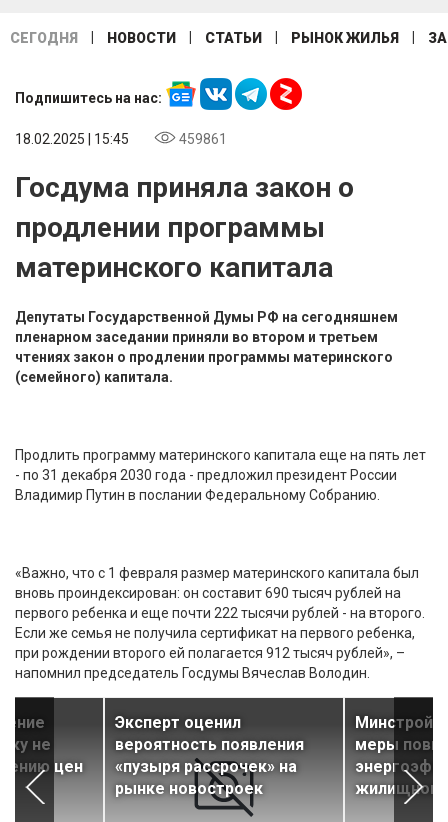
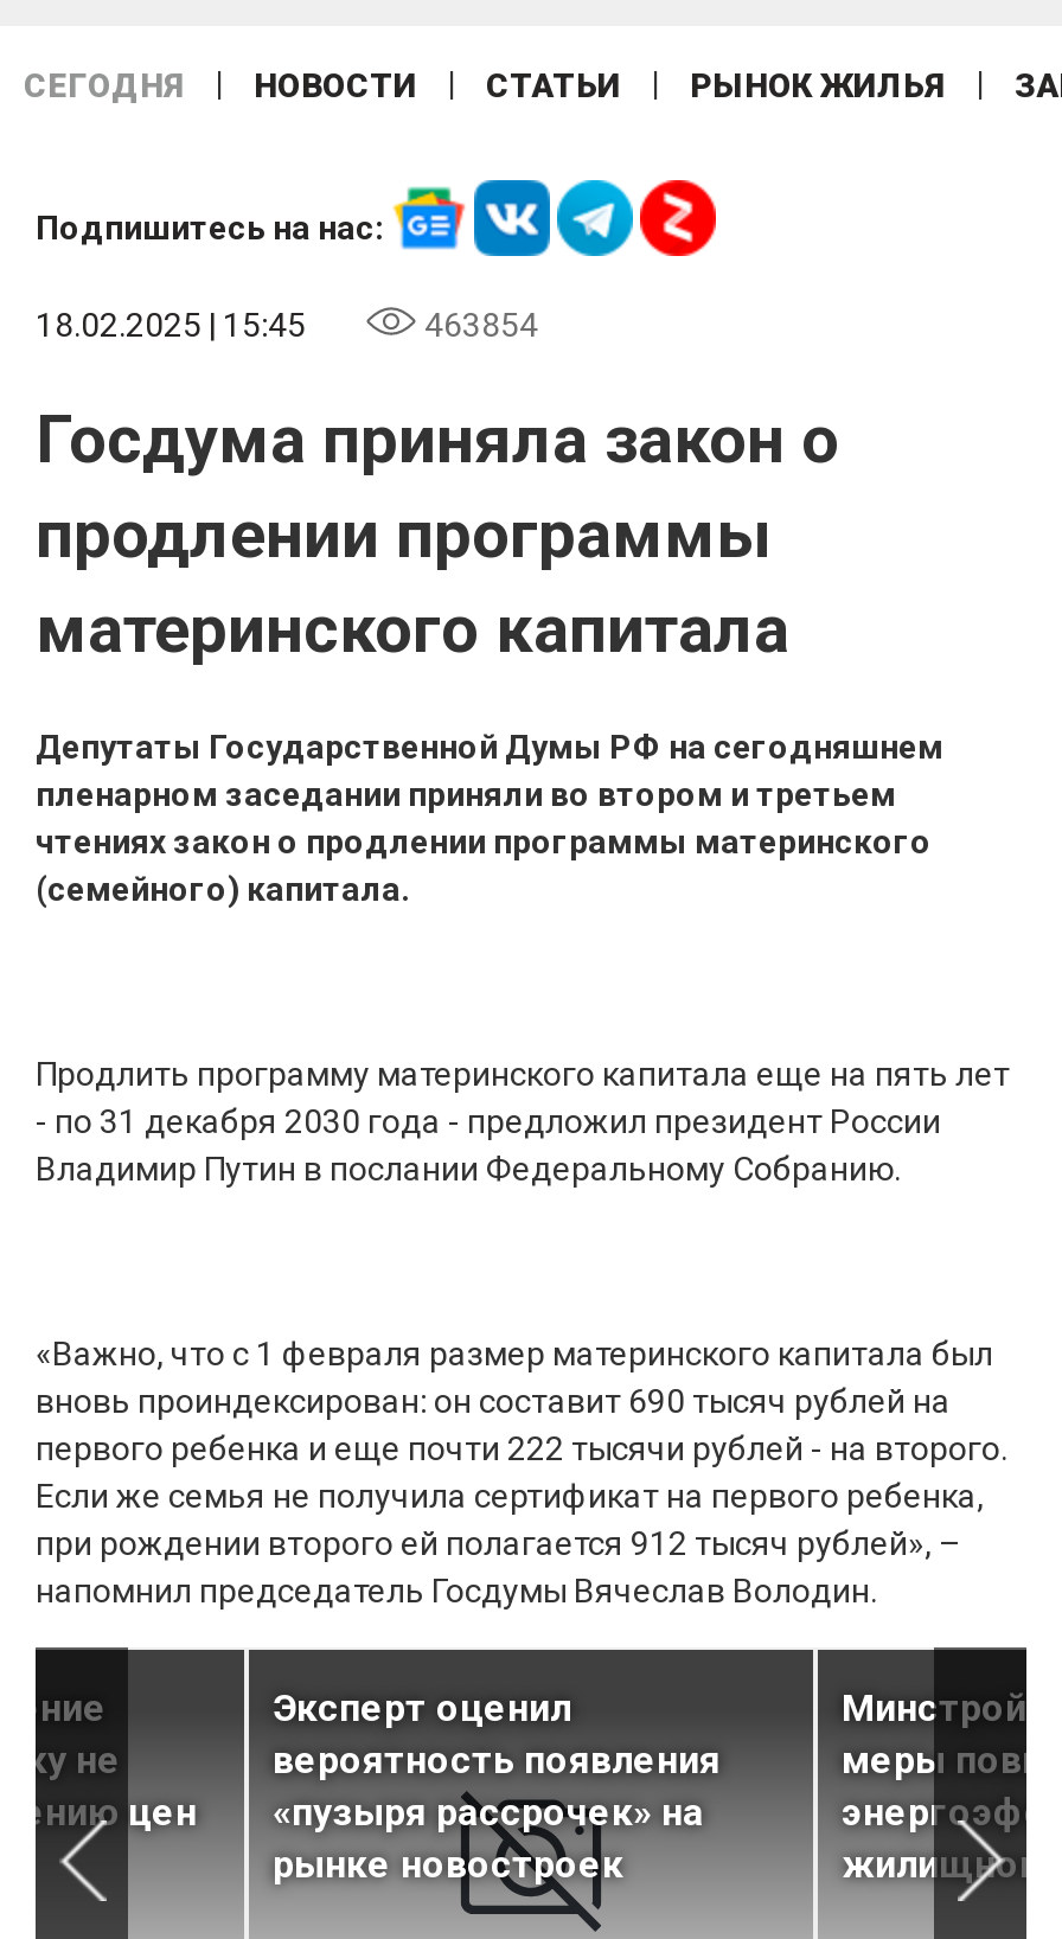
[179,131,227,147] 459861 -> [424,306,538,344] 463854

